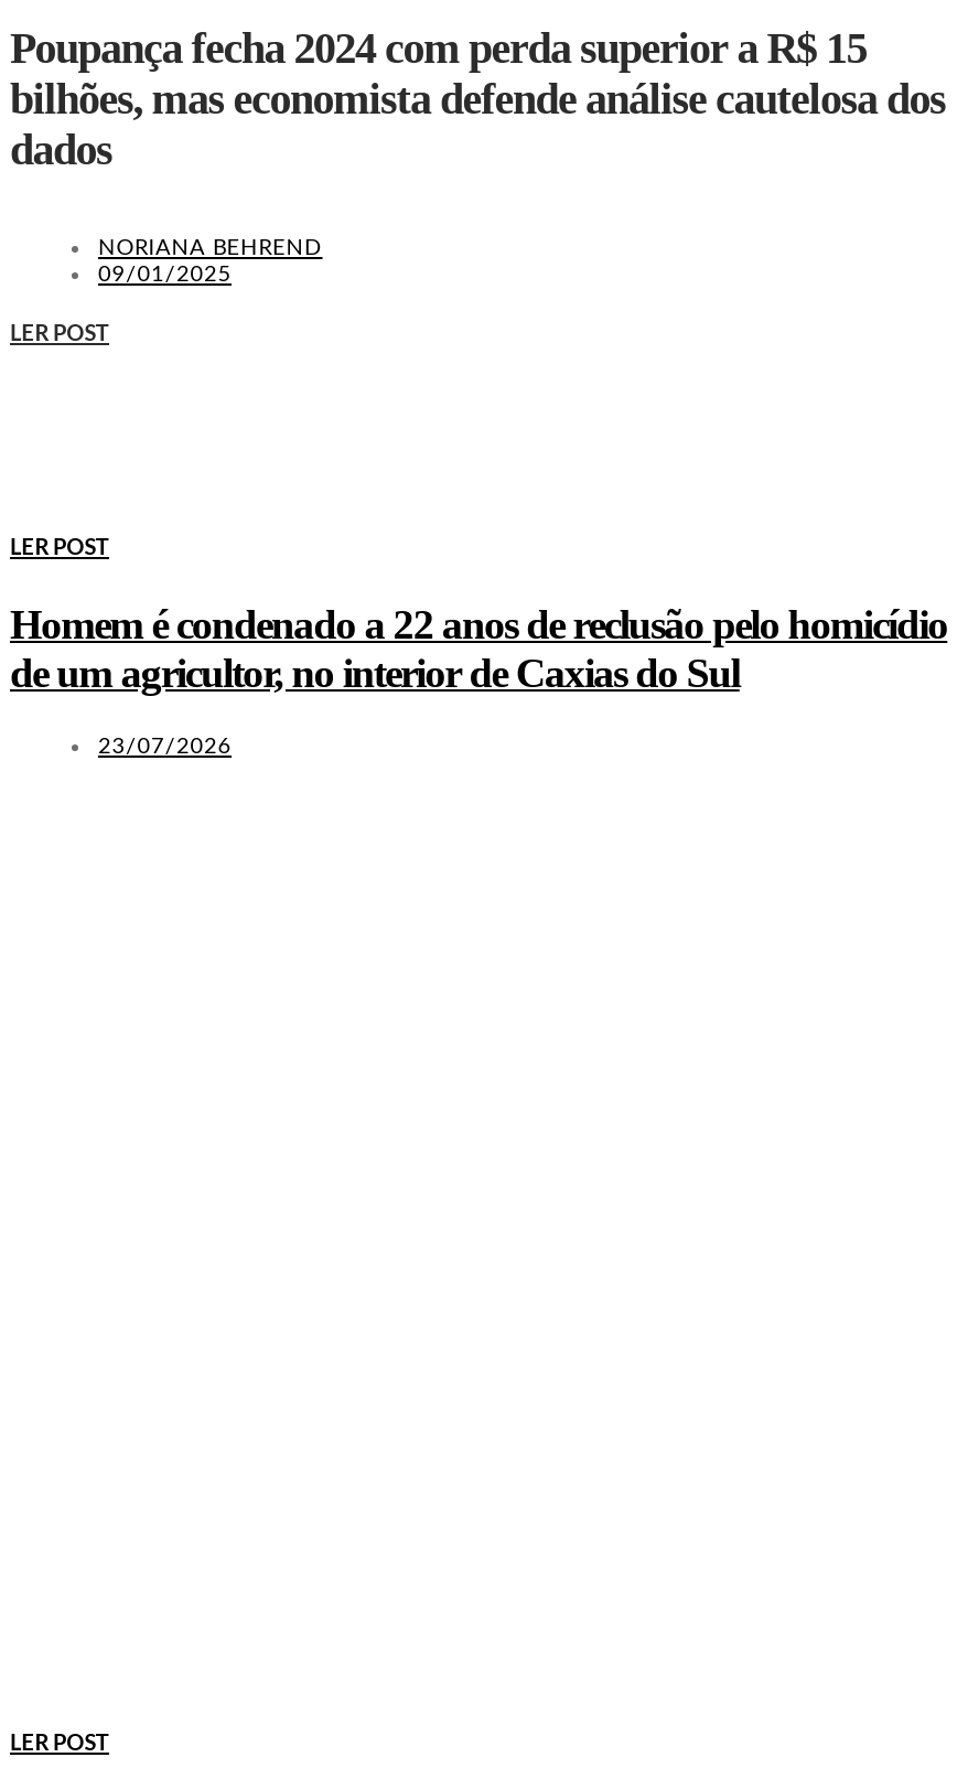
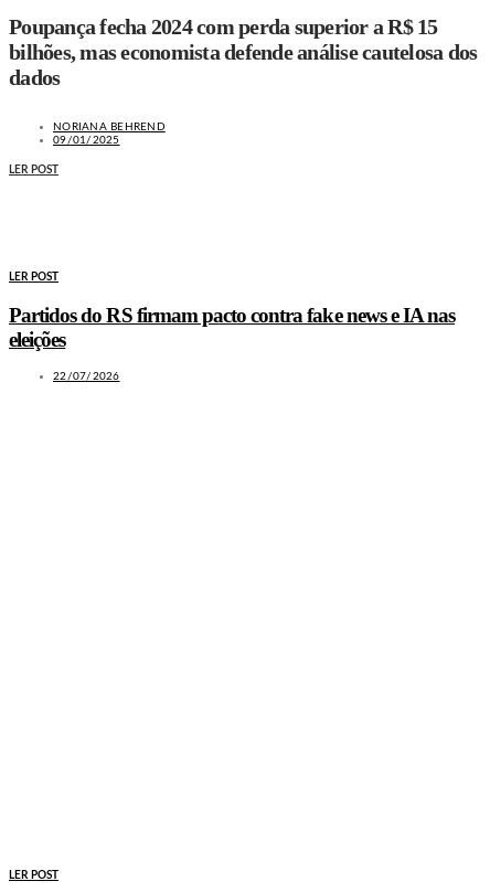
[10,602,947,696] Homem é condenado a 22 anos de reclusão pelo homicídio | de um agricultor, no interior de Caxias do Sul -> [9,304,455,351] Partidos do RS firmam pacto contra fake news e IA nas | eleições
[98,736,232,758] 23/07/2026 -> [53,371,120,382] 22/07/2026

